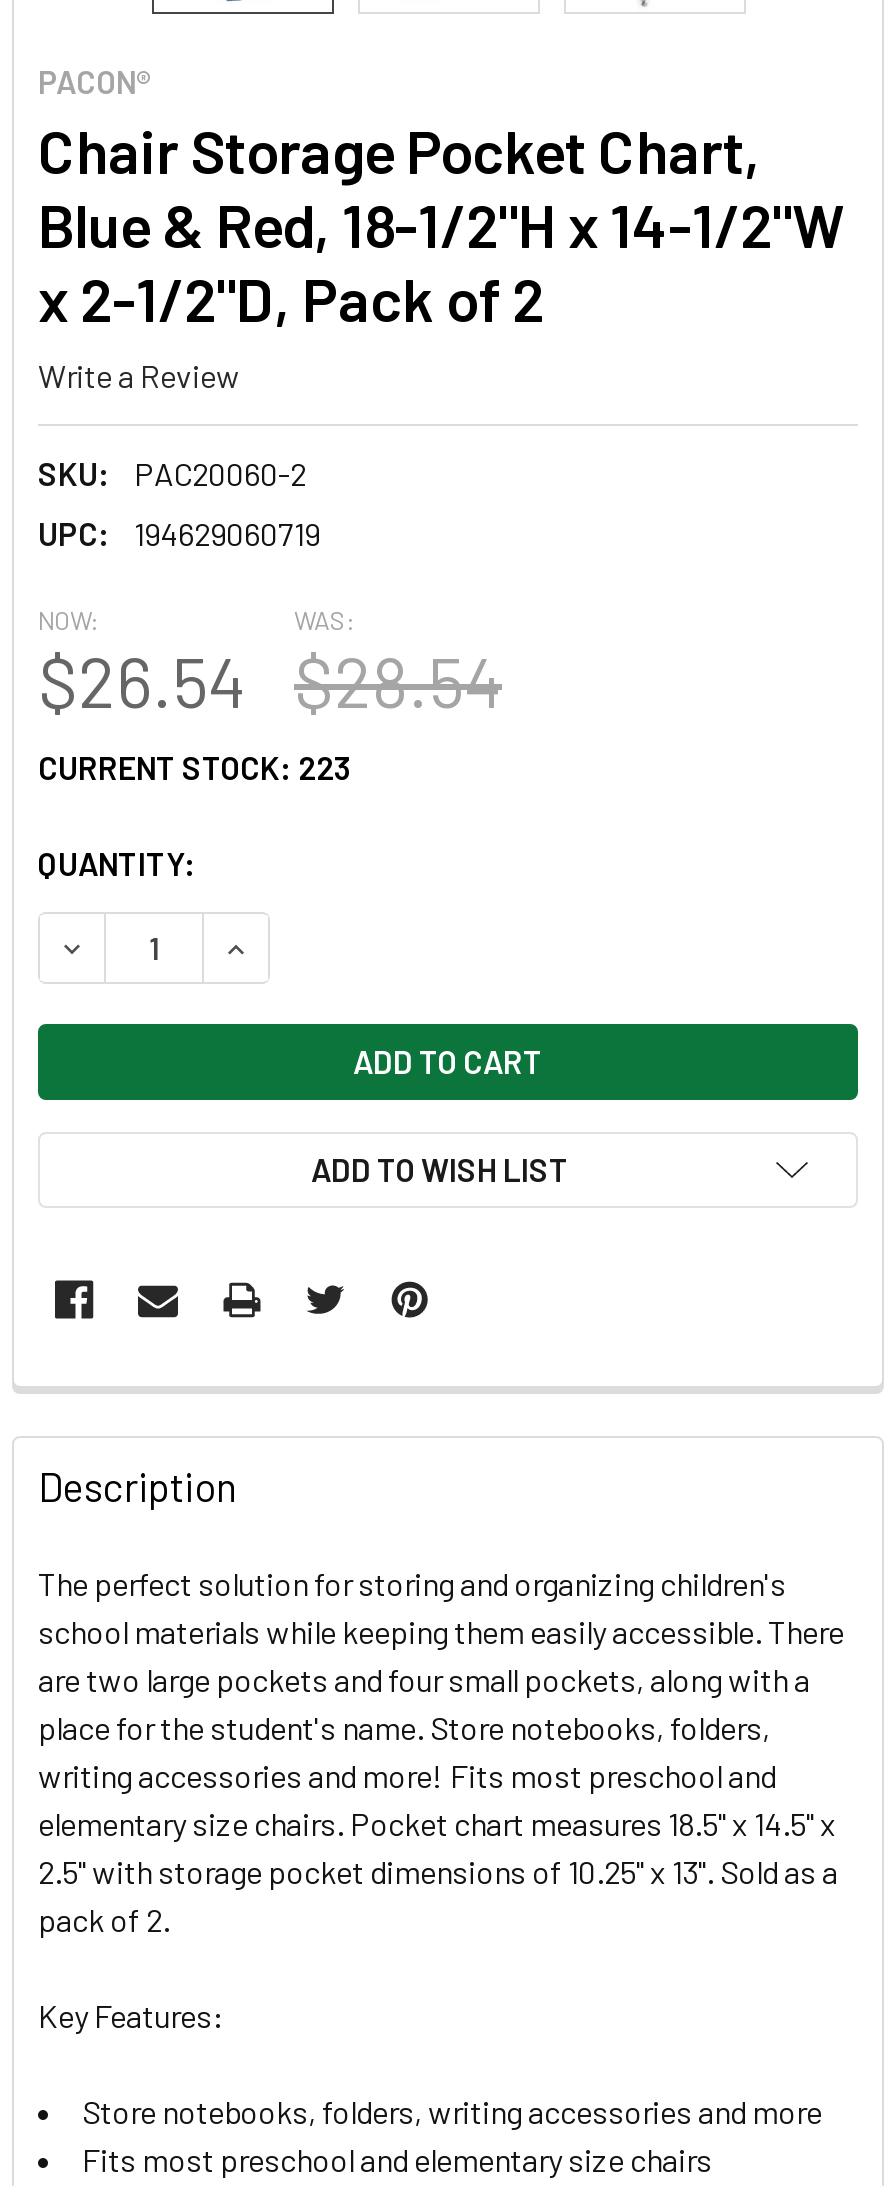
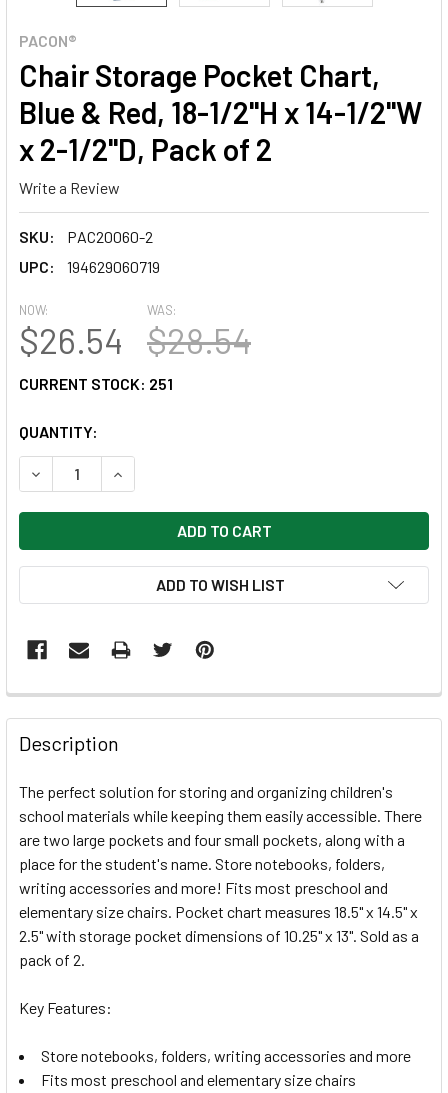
[38,748,352,786] CURRENT STOCK: 223 -> [19,374,173,393] CURRENT STOCK: 251

